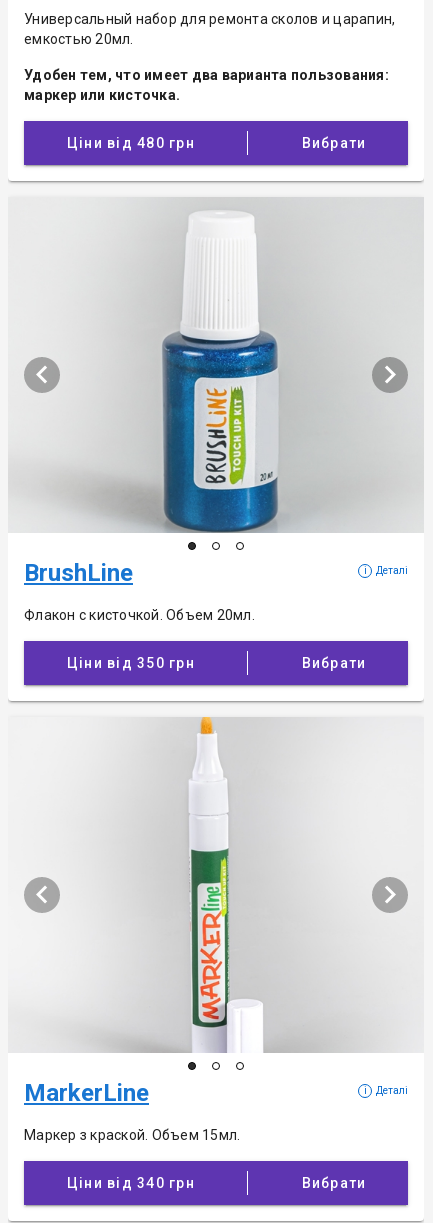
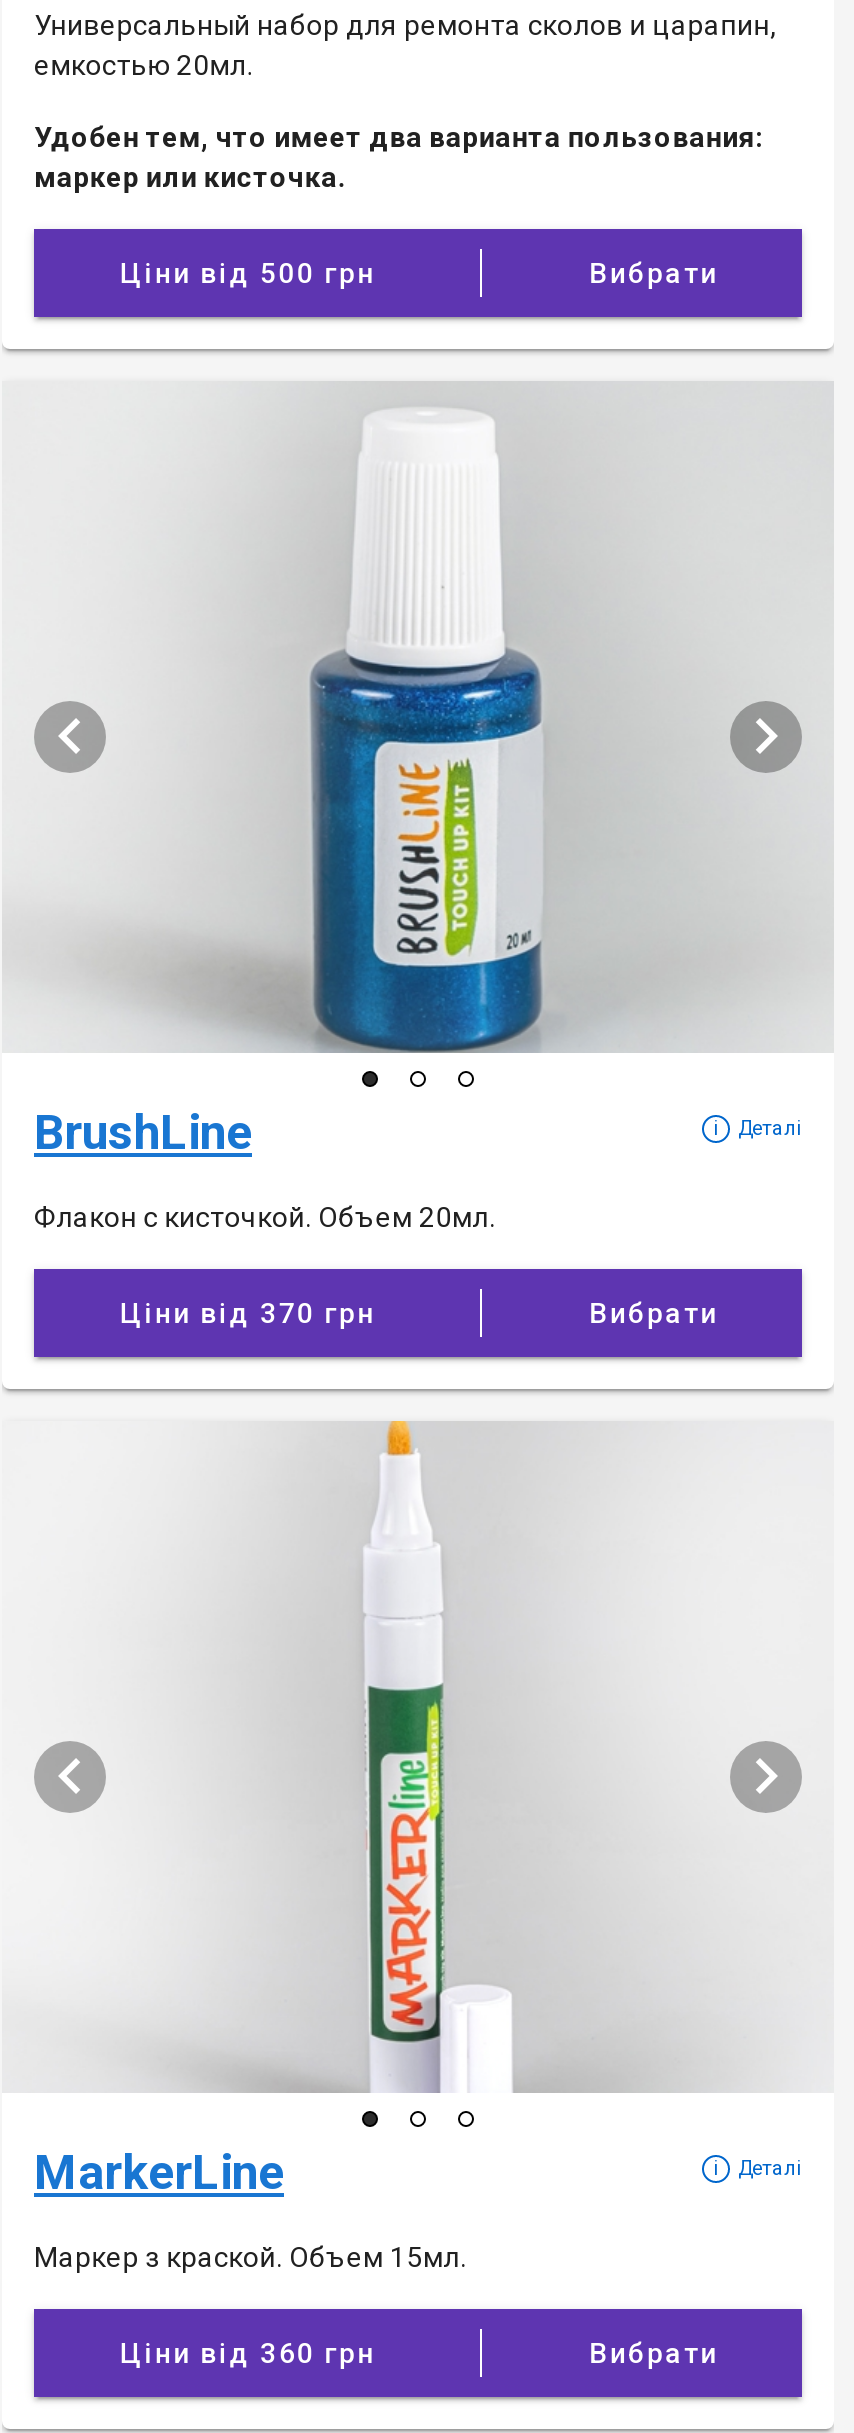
[67,135,195,151] Ціни від 480 грн -> [120,257,376,289] Ціни від 500 грн
[67,655,195,671] Ціни від 350 грн -> [120,1297,376,1329] Ціни від 370 грн
[67,1175,195,1191] Ціни від 340 грн -> [120,2337,376,2369] Ціни від 360 грн

